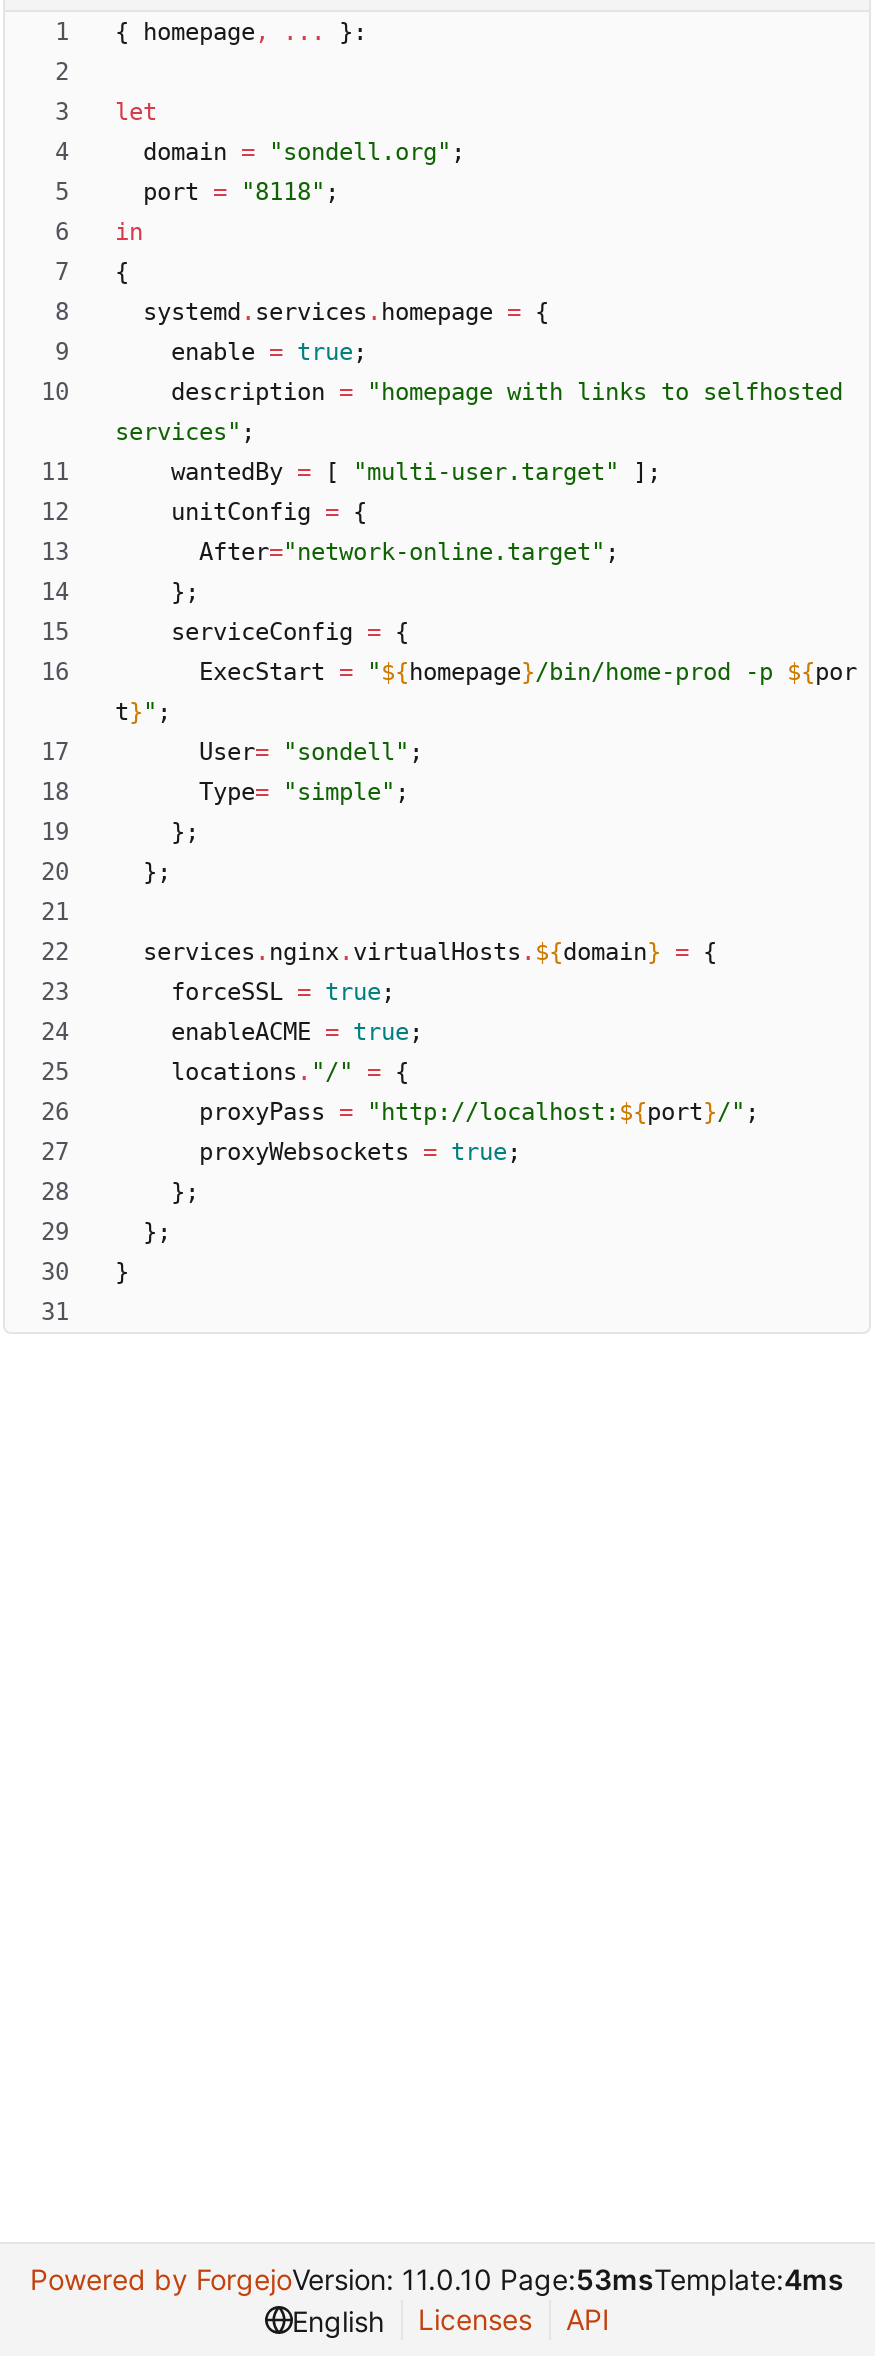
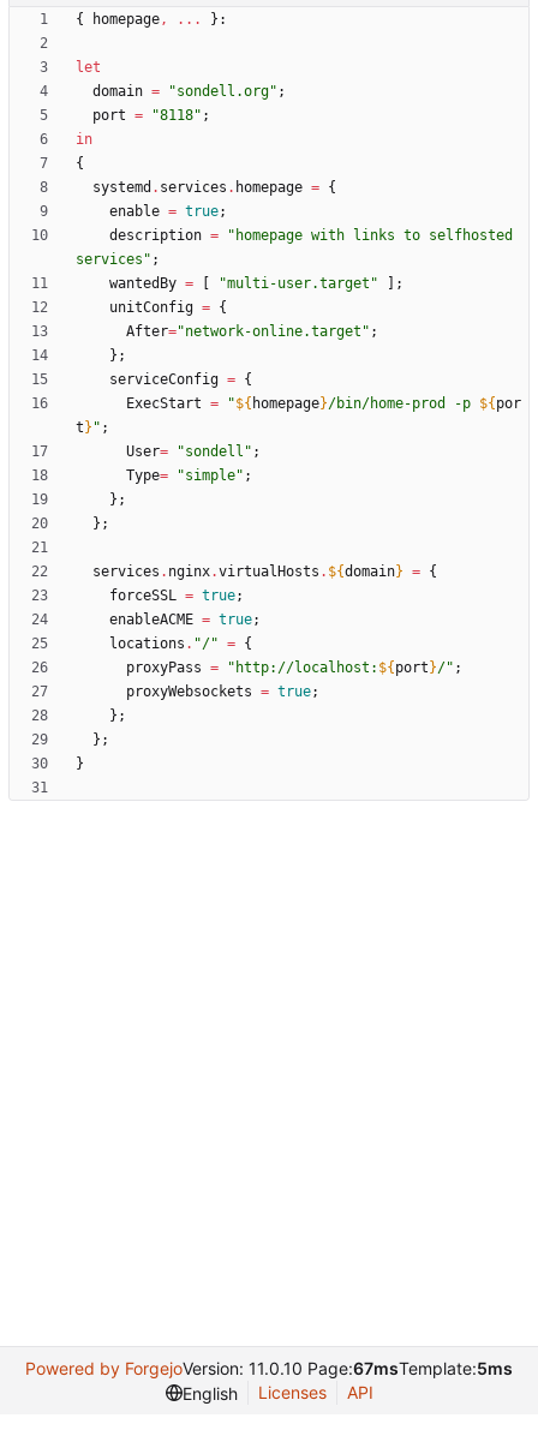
[30,2262,844,2296] Powered by ForgejoVersion: 11.0.10 Page:53msTemplate:4ms -> [25,1358,513,1378] Powered by ForgejoVersion: 11.0.10 Page:67msTemplate:5ms

